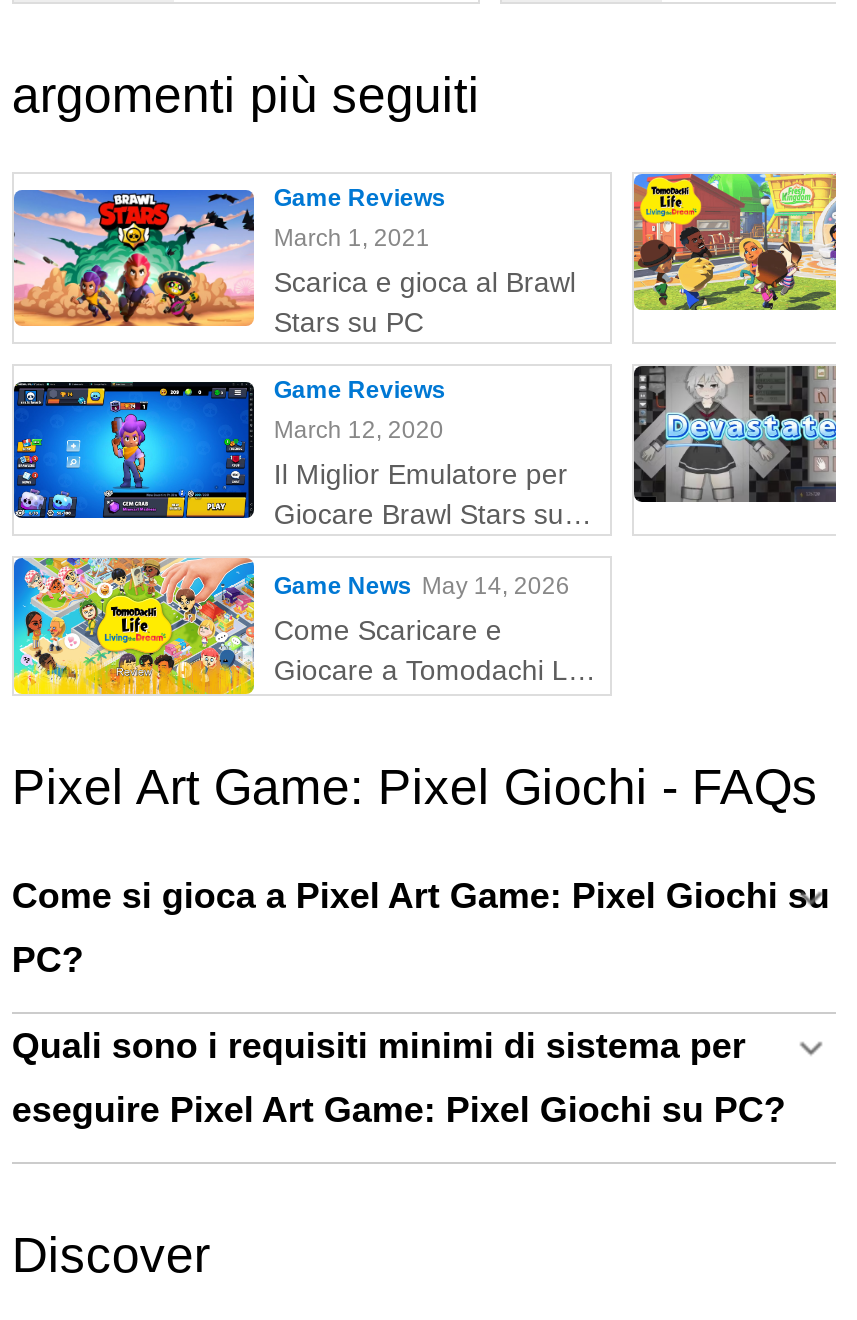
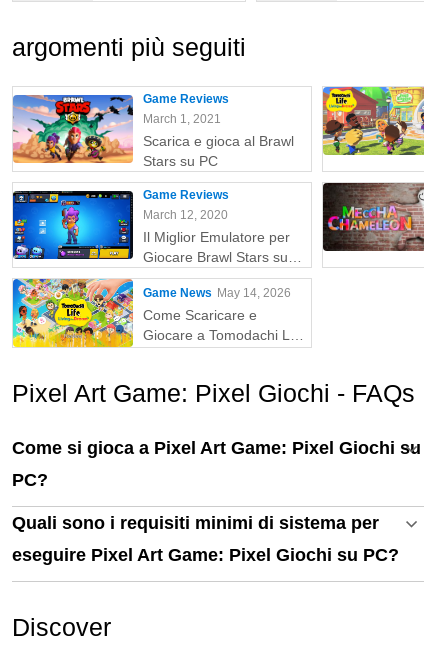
[632,364,838,504] [image] -> [323,182,424,252] [image]

